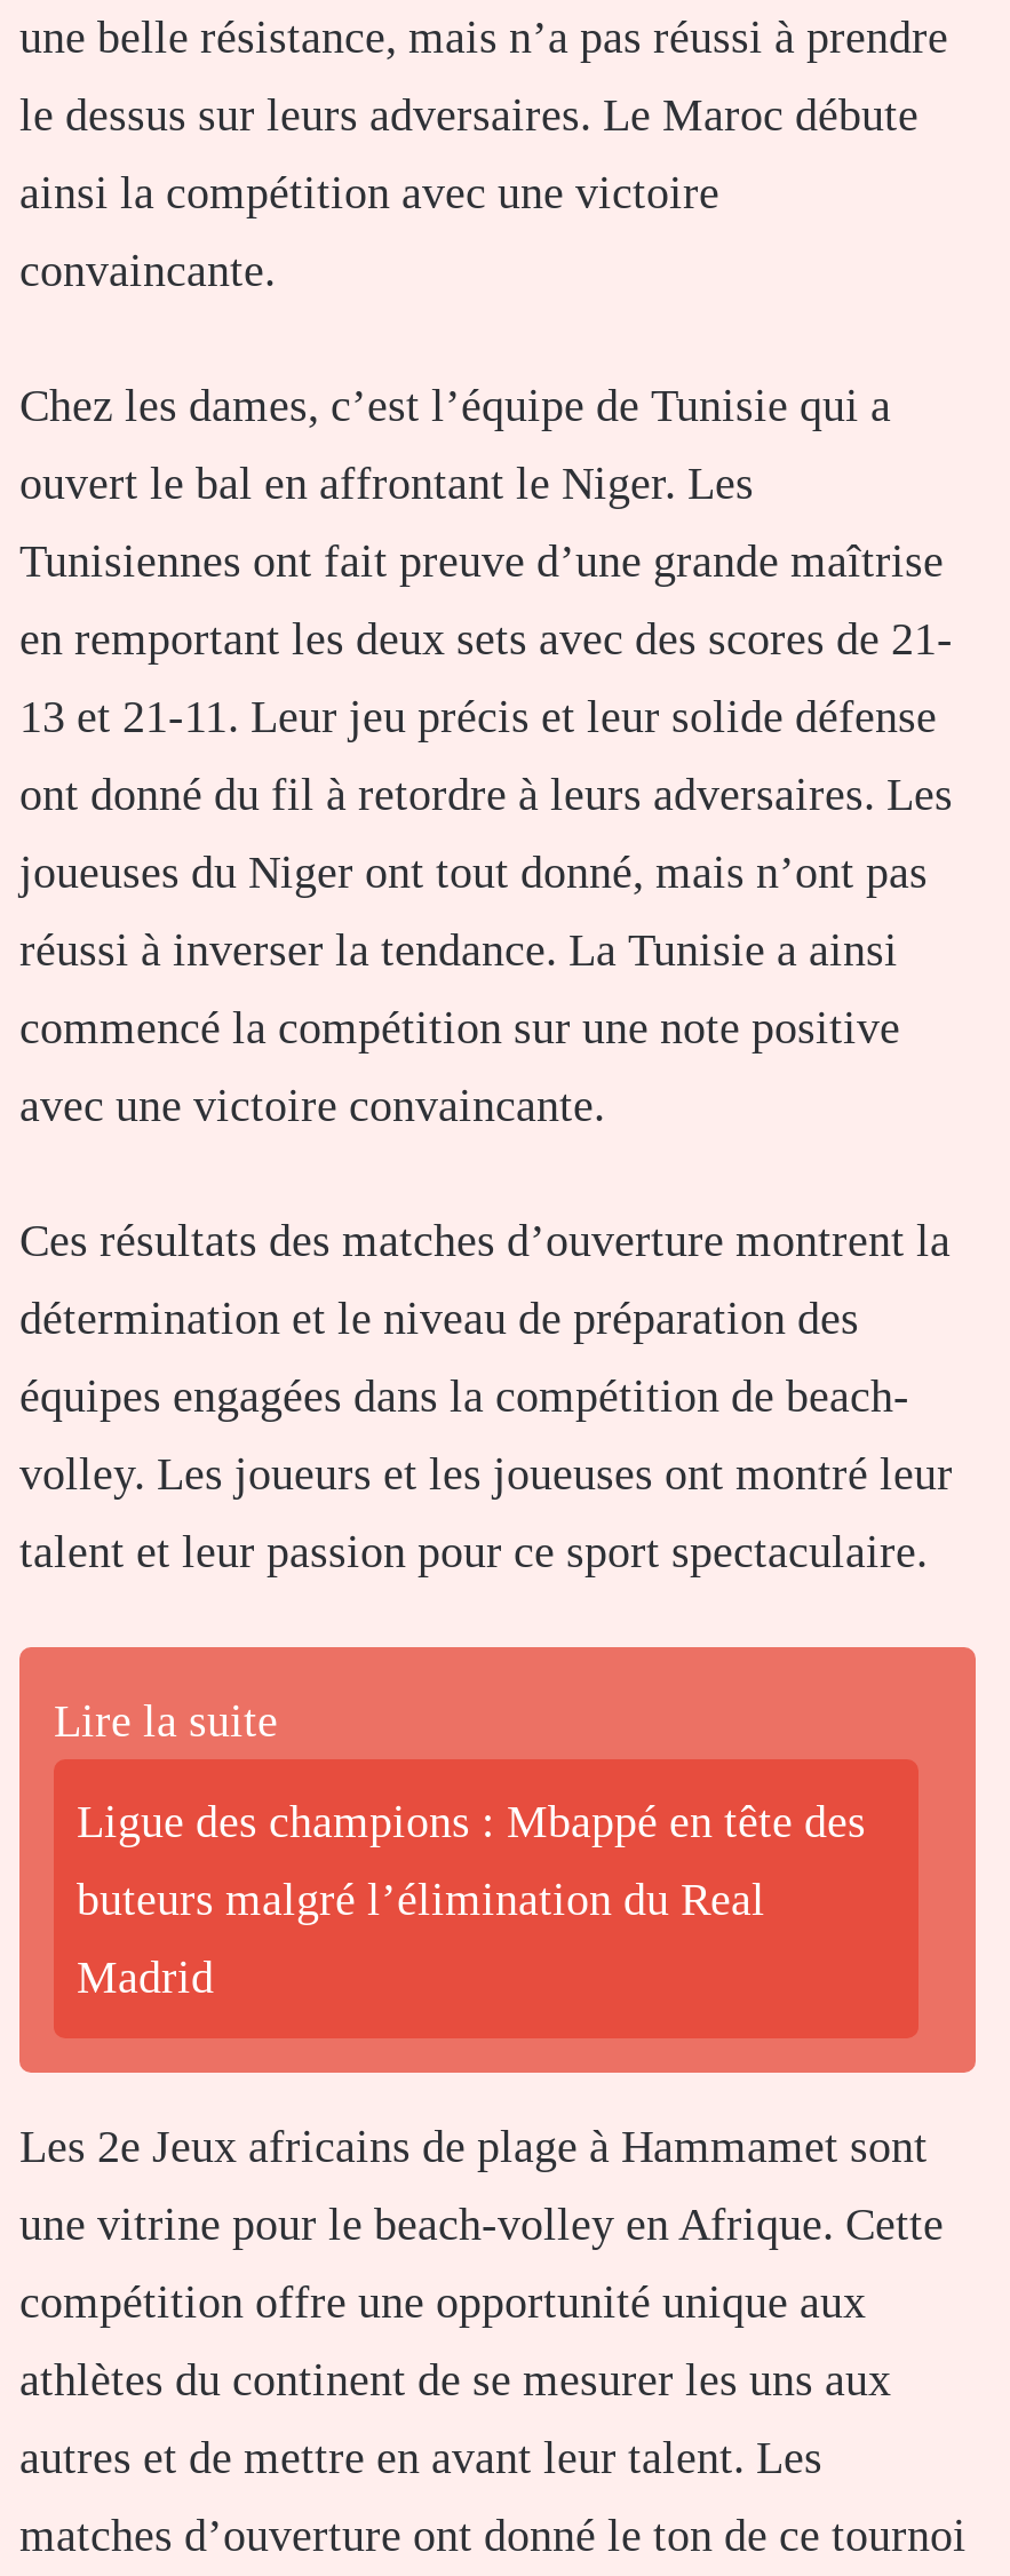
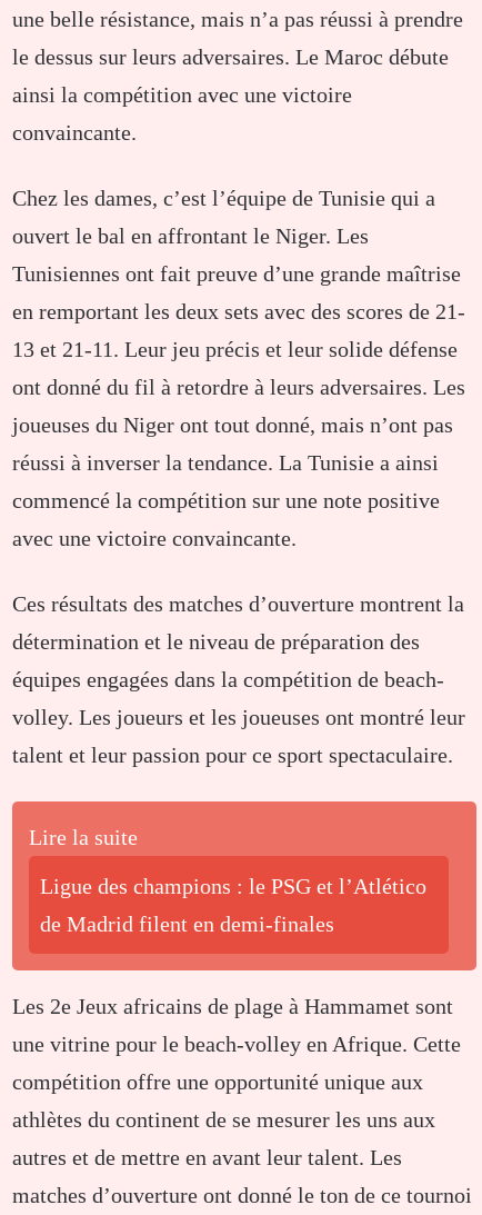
[77,1797,866,2002] Ligue des champions : Mbappé en tête des | buteurs malgré l’élimination du Real | Madrid -> [40,874,426,936] Ligue des champions : le PSG et l’Atlético | de Madrid filent en demi-finales

